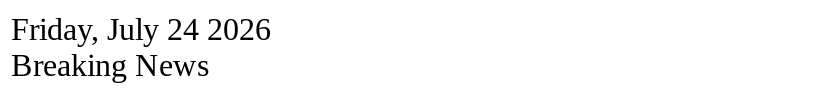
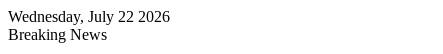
[11,12,271,46] Friday, July 24 2026 -> [8,8,170,25] Wednesday, July 22 2026

